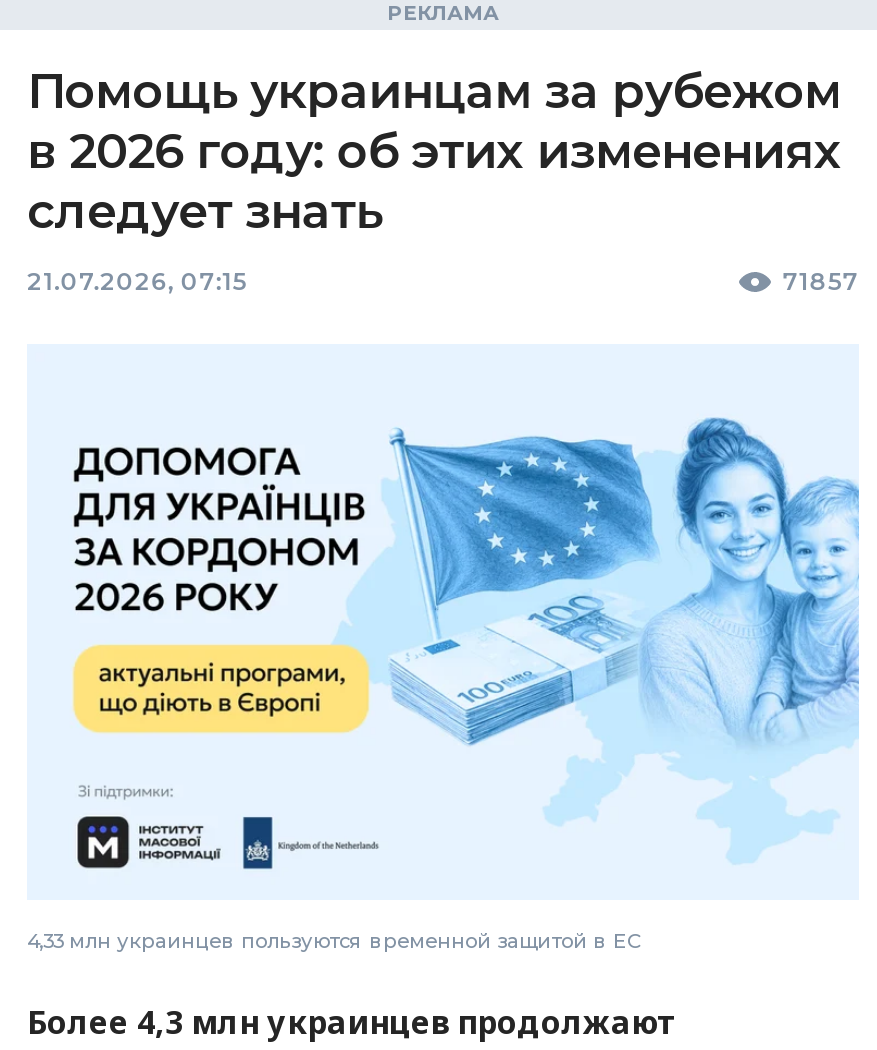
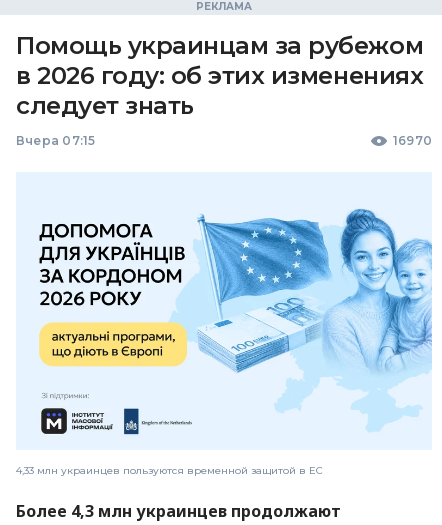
[27,267,859,297] 21.07.2026, 07:15 | 71857 -> [16,133,432,148] Вчера 07:15 | 16970

